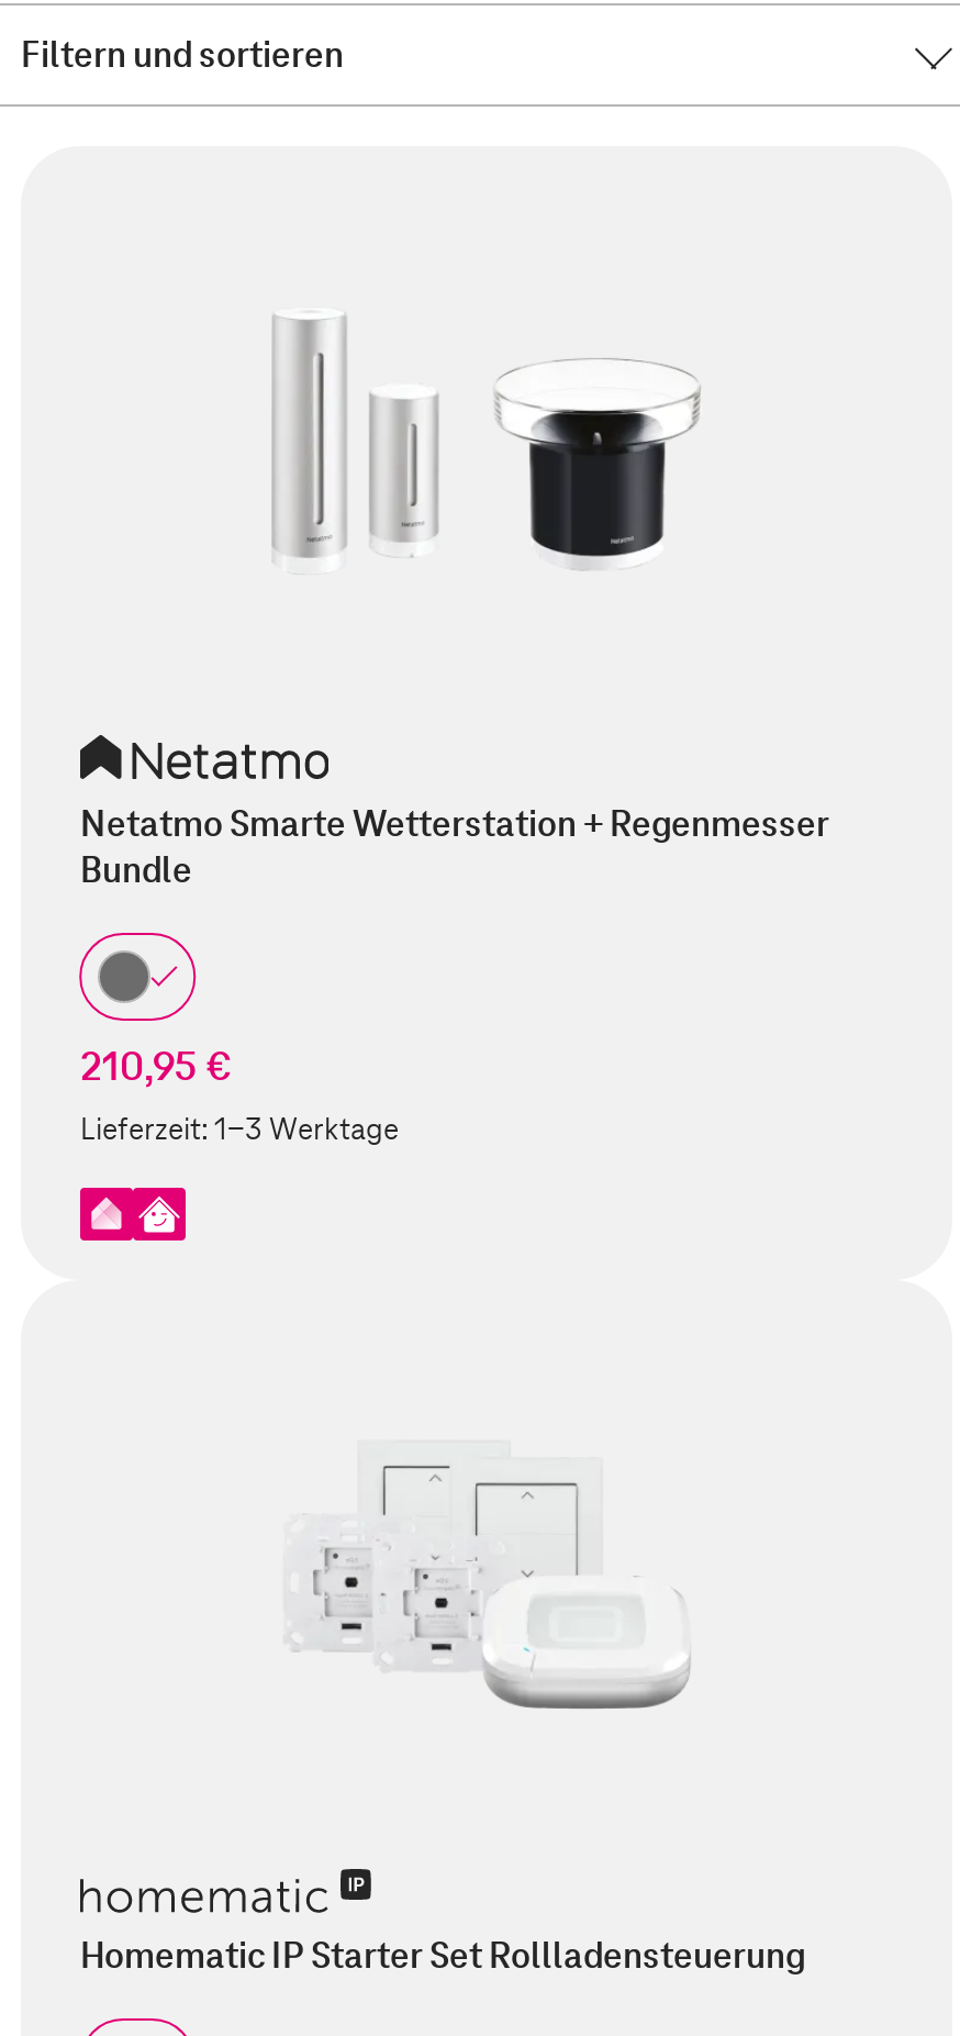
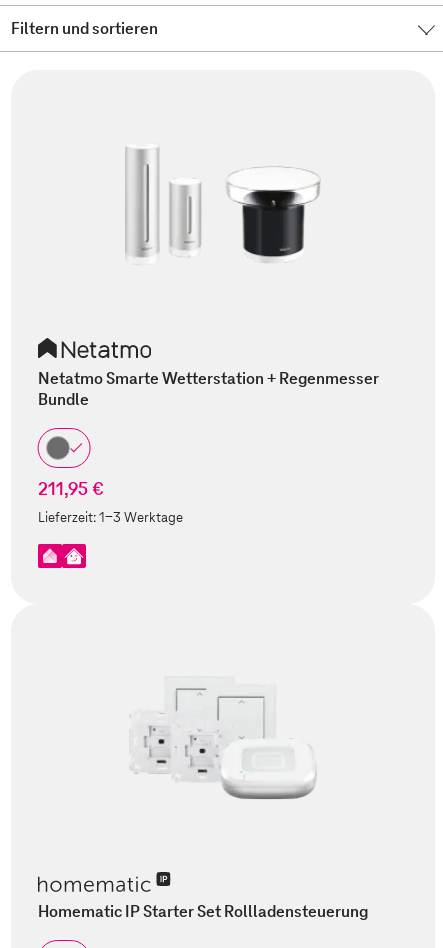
[80,1039,232,1090] 210,95 € -> [38,476,104,499] 211,95 €

